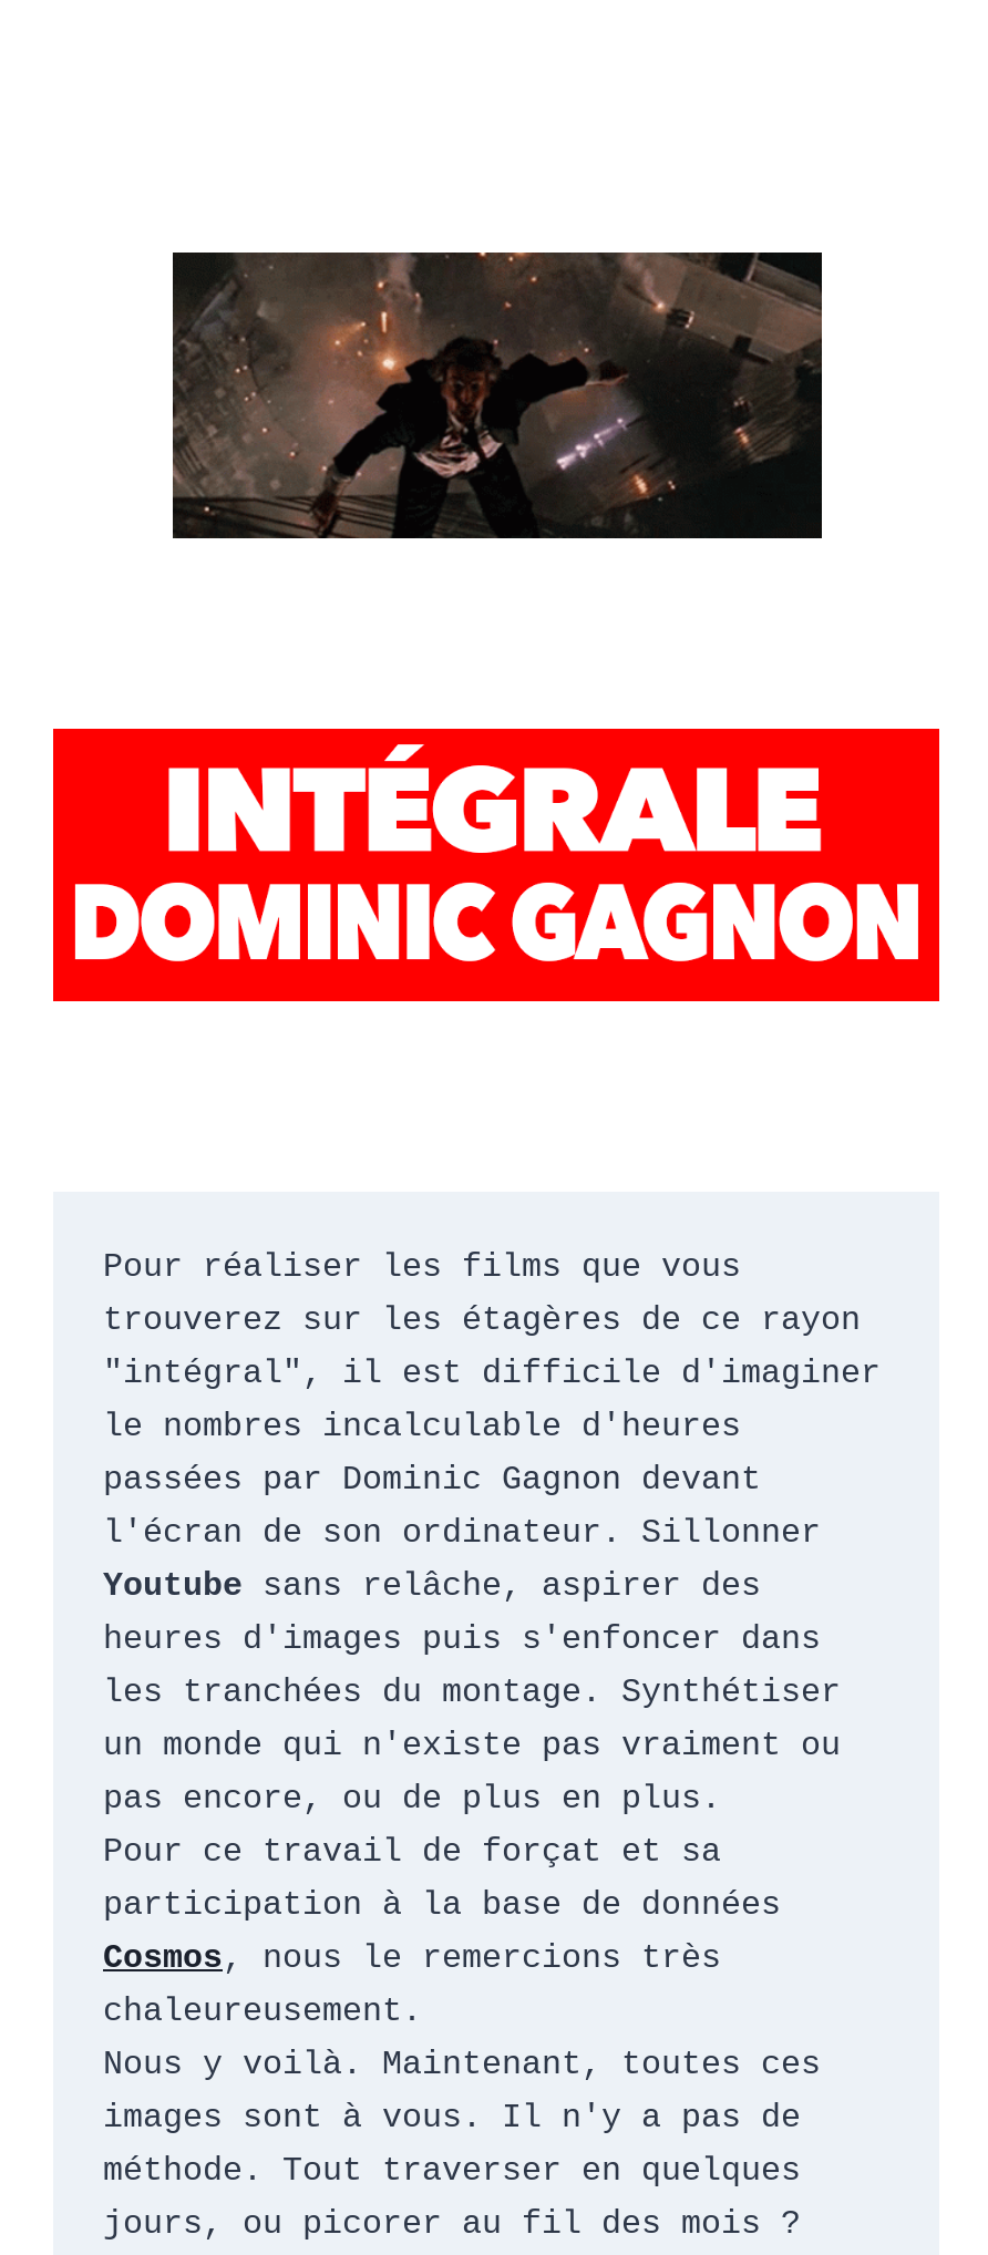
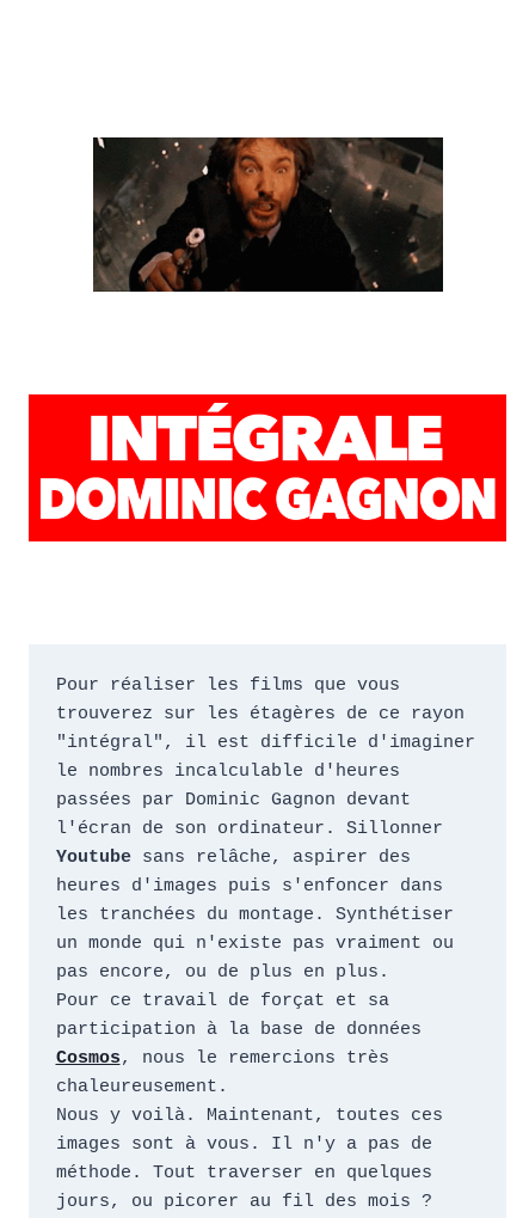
[173,253,822,538] [image] -> [93,137,443,292] [image]

